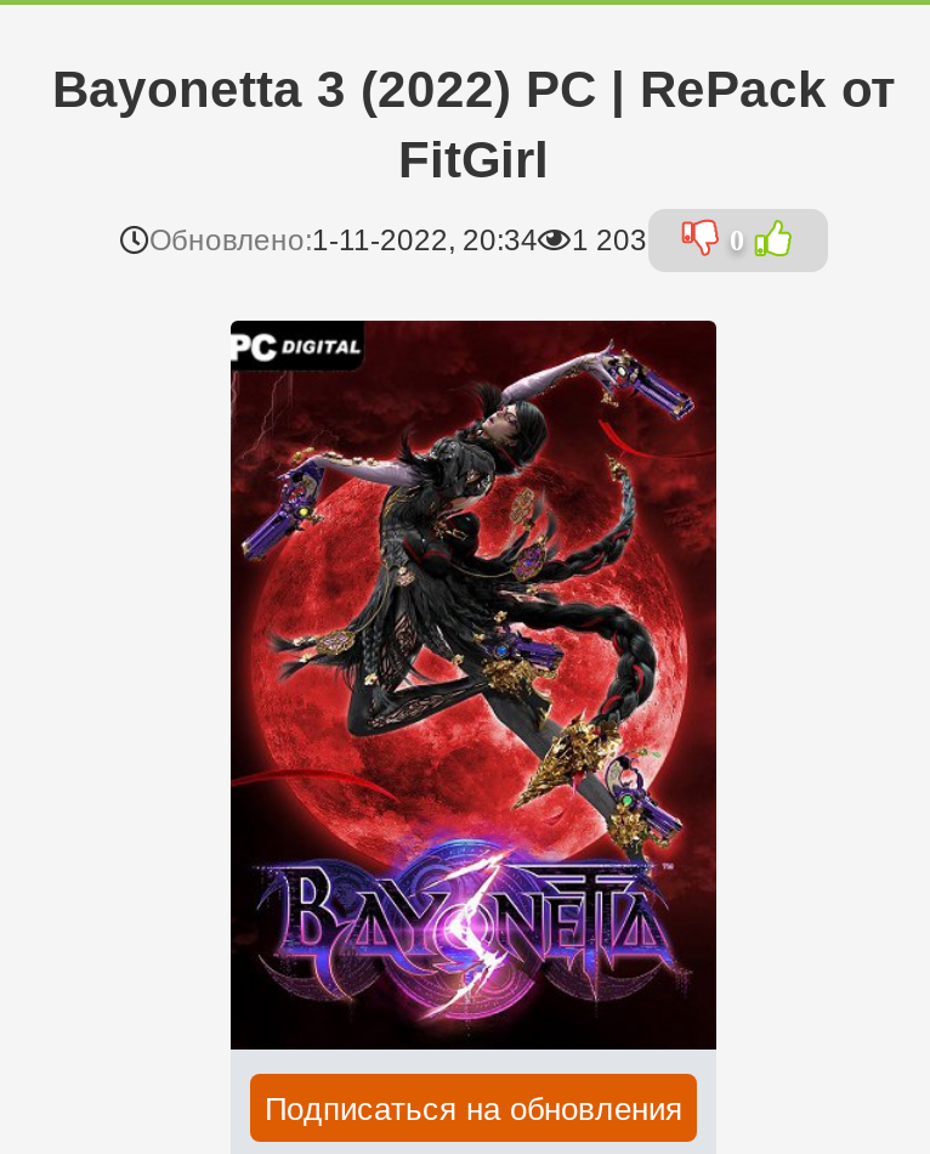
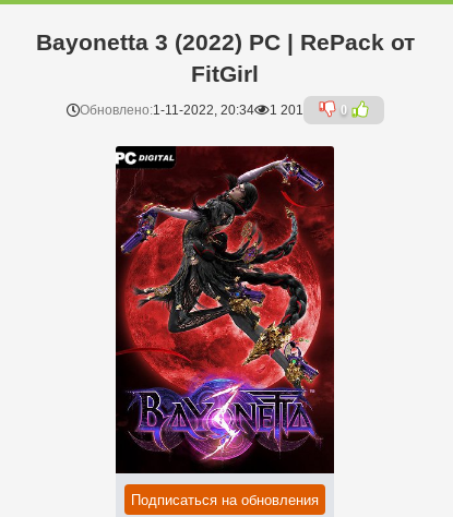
[149,224,647,258] Обновлено:1-11-2022, 20:34 1 203 -> [79,103,303,118] Обновлено:1-11-2022, 20:34 1 201

